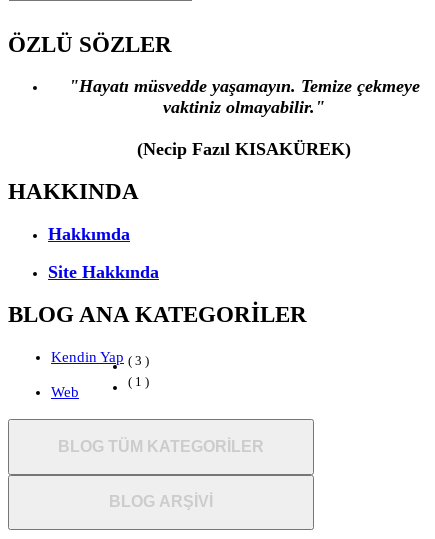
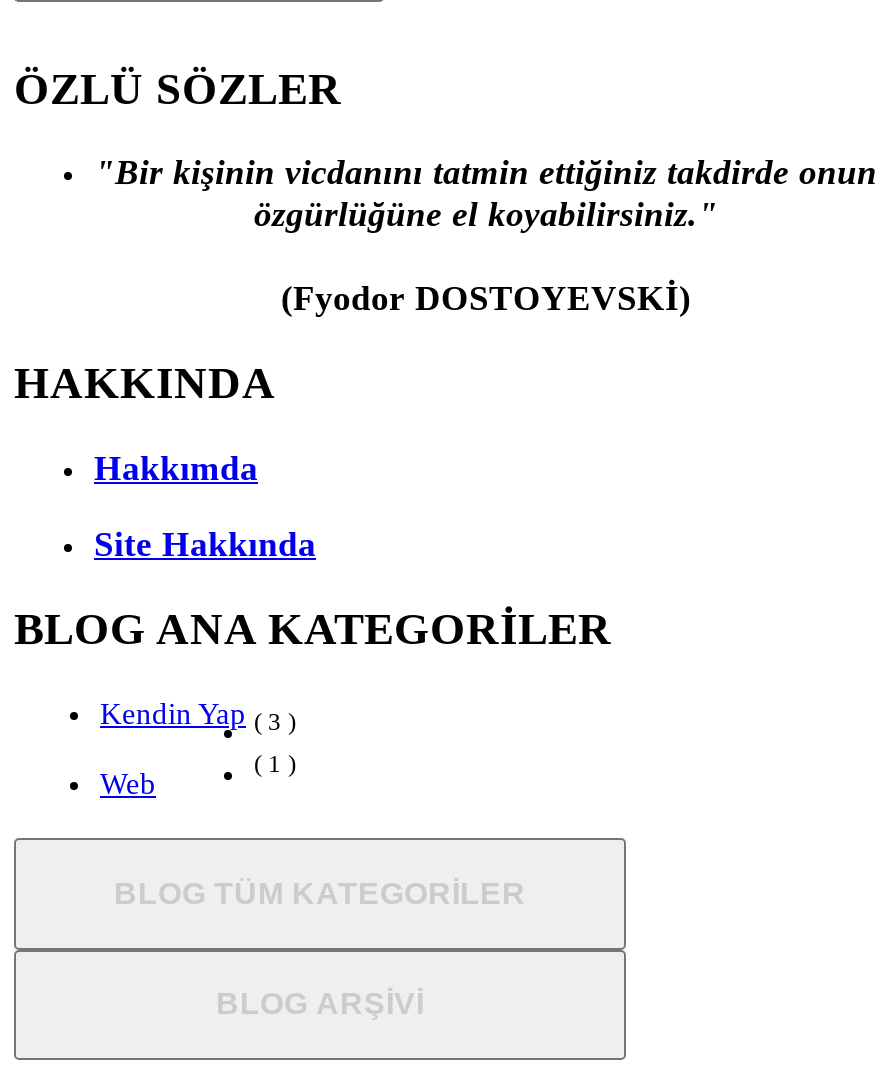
[68,76,419,117] "Hayatı müsvedde yaşamayın. Temize çekmeye | vaktiniz olmayabilir." -> [95,152,877,234] "Bir kişinin vicdanını tatmin ettiğiniz takdirde onun | özgürlüğüne el koyabilirsiniz."
[137,139,351,159] (Necip Fazıl KISAKÜREK) -> [281,278,691,318] (Fyodor DOSTOYEVSKİ)

